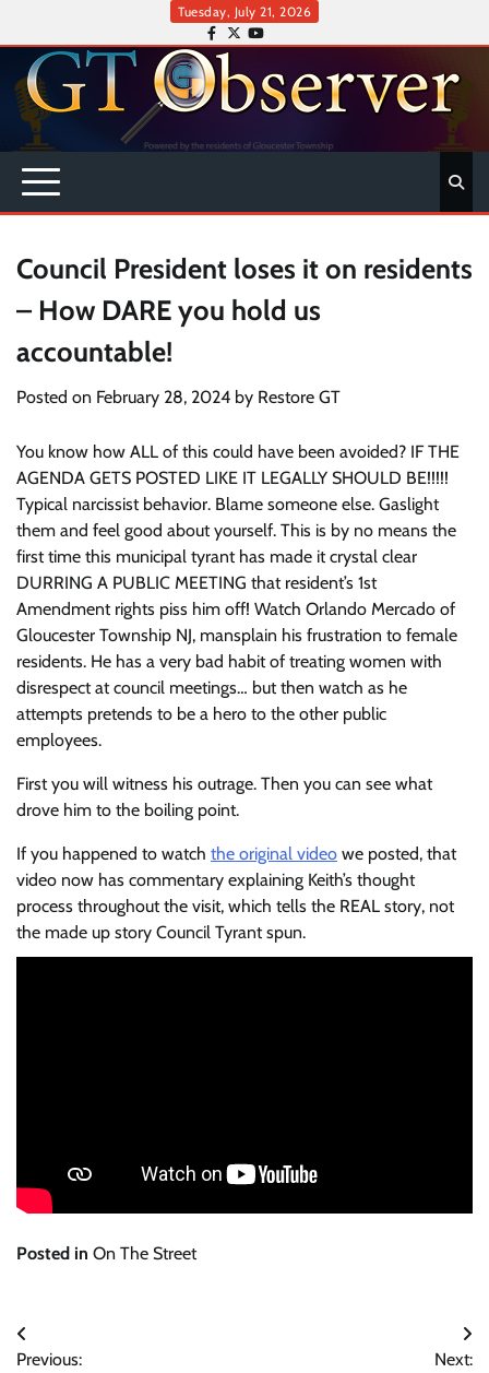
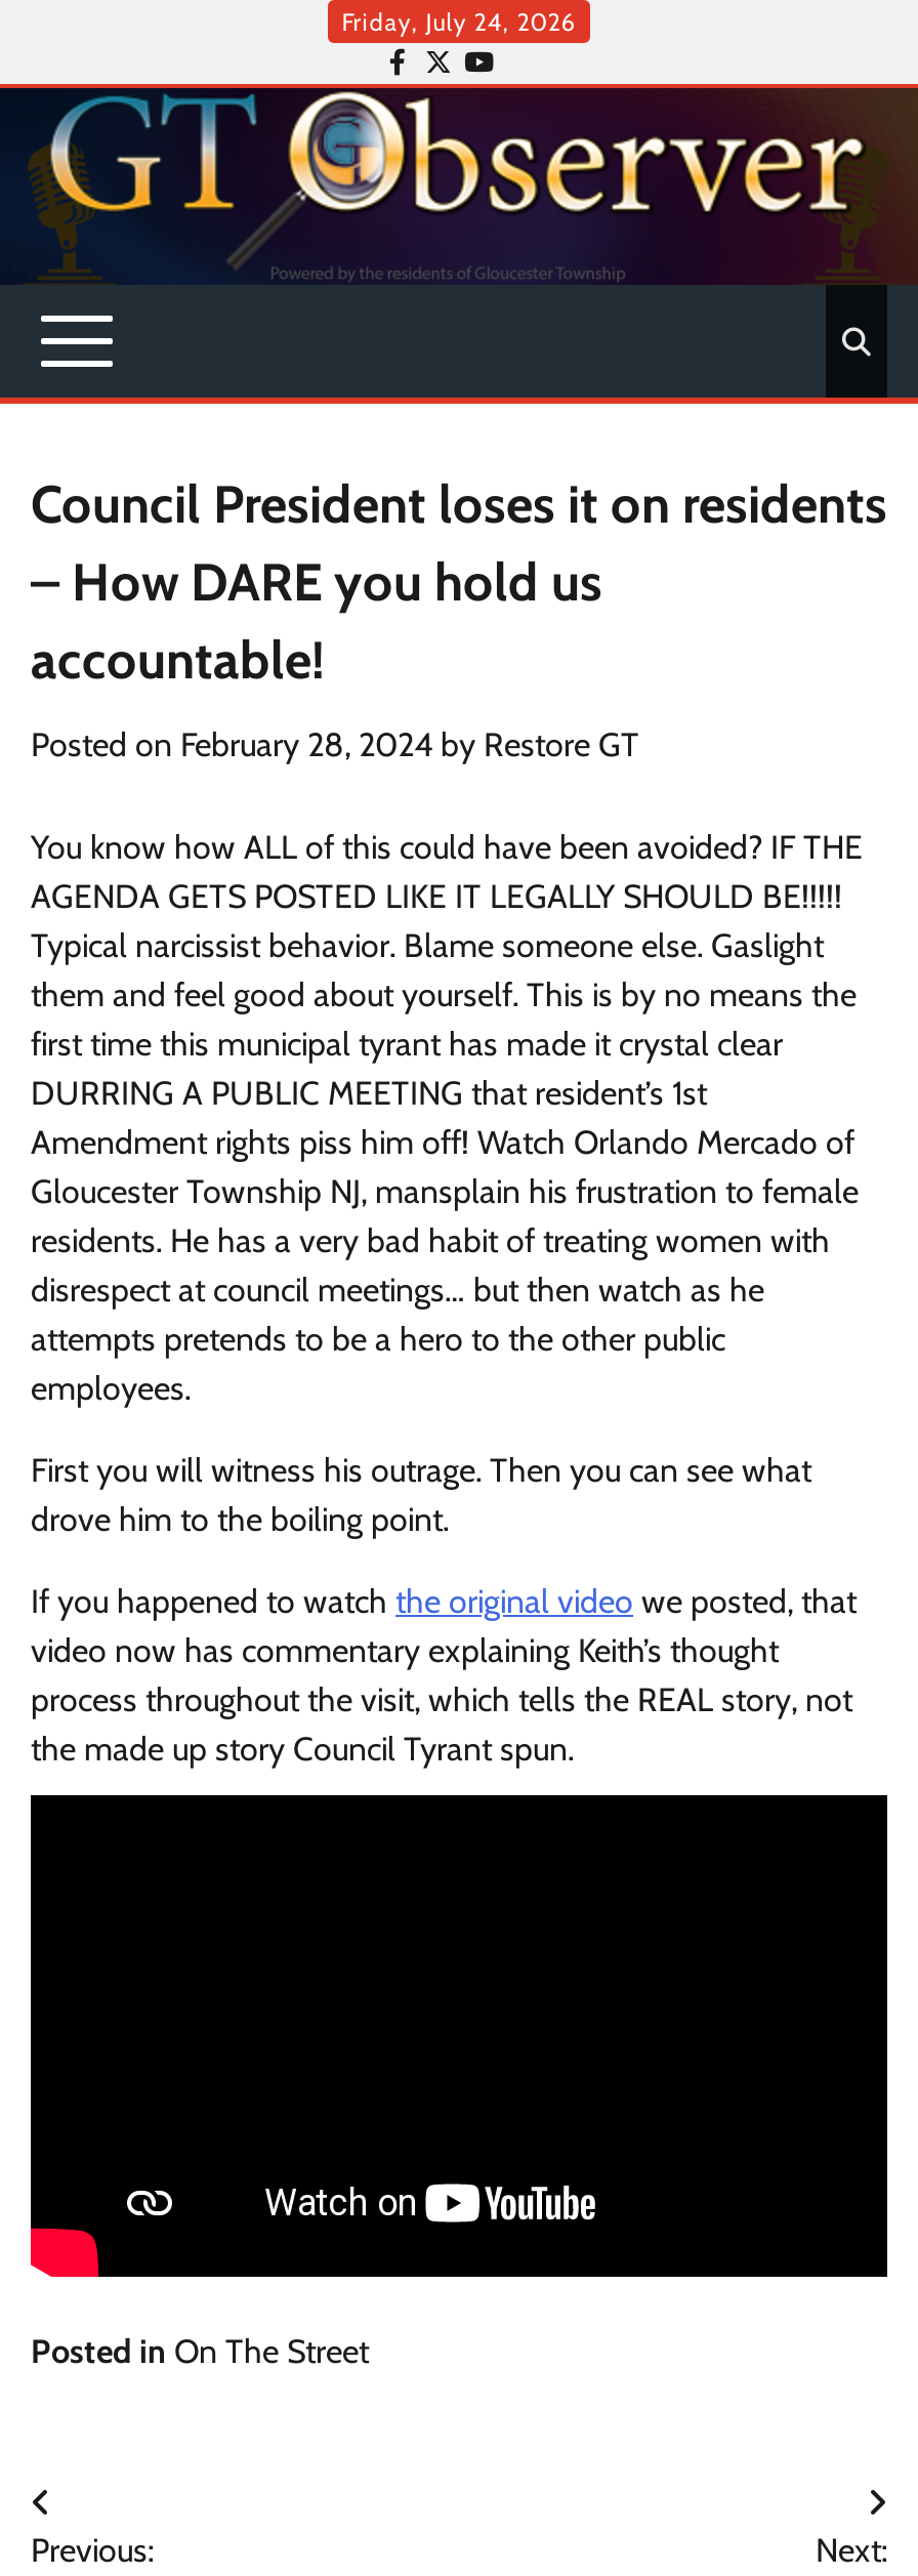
[178,3,311,20] Tuesday, July 21, 2026 -> [342,6,576,37] Friday, July 24, 2026

